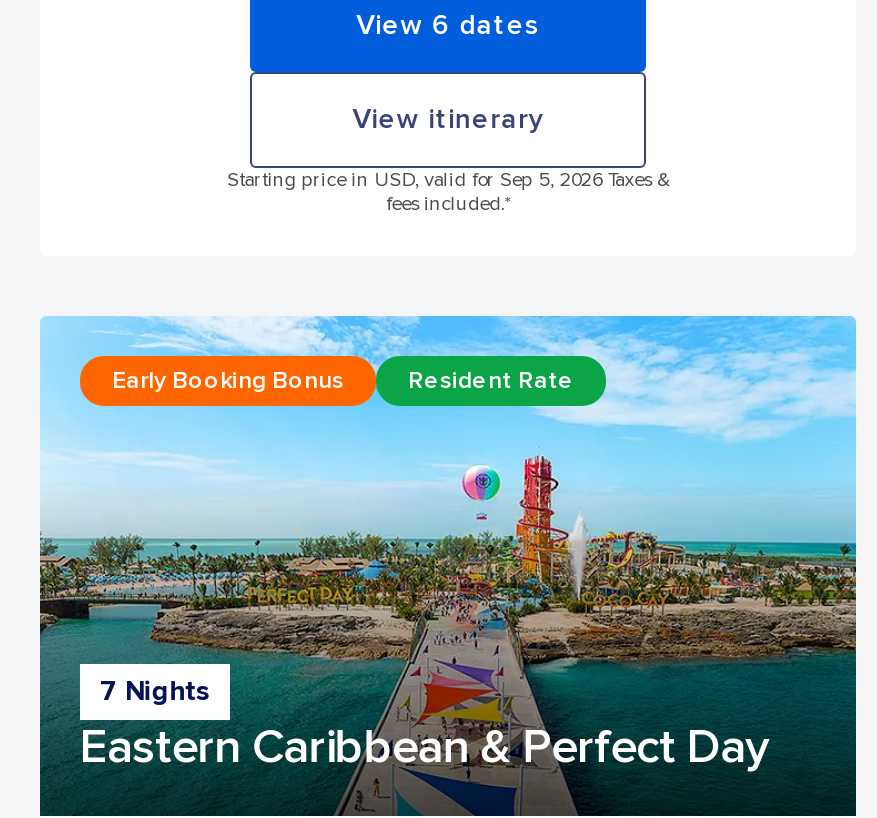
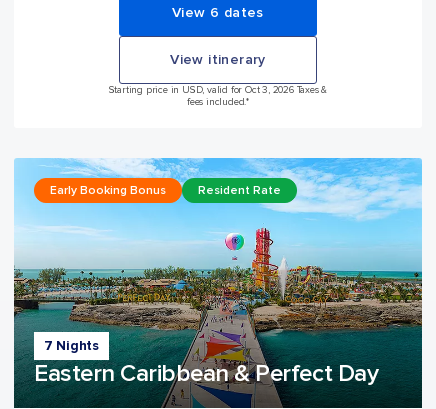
[227,167,669,191] Starting price in USD, valid for Sep 5, 2026 Taxes & -> [109,84,327,96] Starting price in USD, valid for Oct 3, 2026 Taxes &

